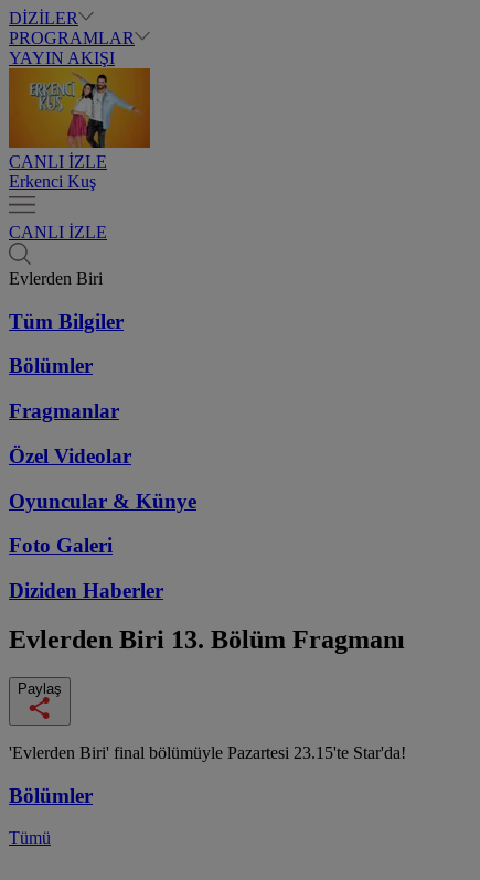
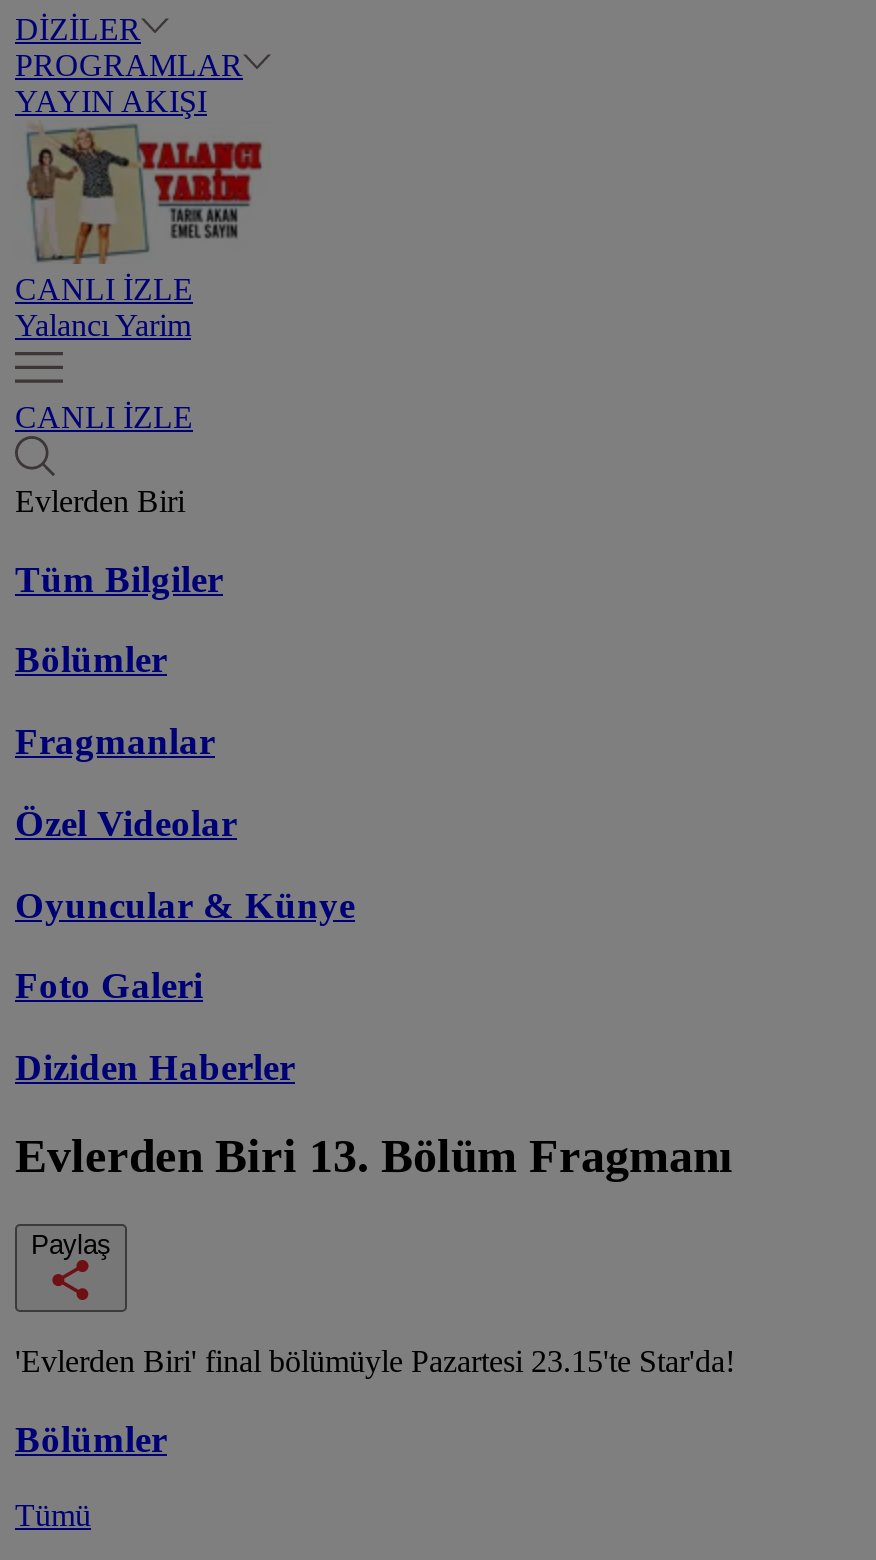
[8,67,151,191] [image] | Erkenci Kuş -> [15,120,271,342] [image] | Yalancı Yarim

